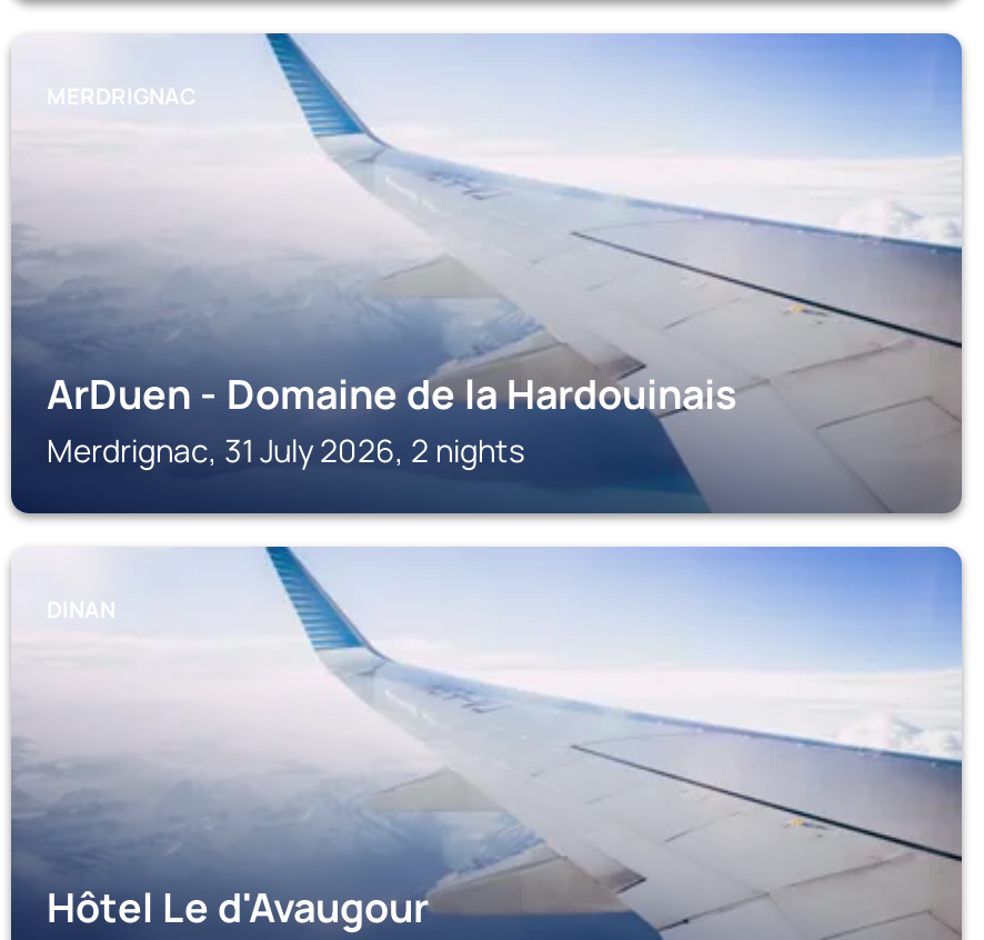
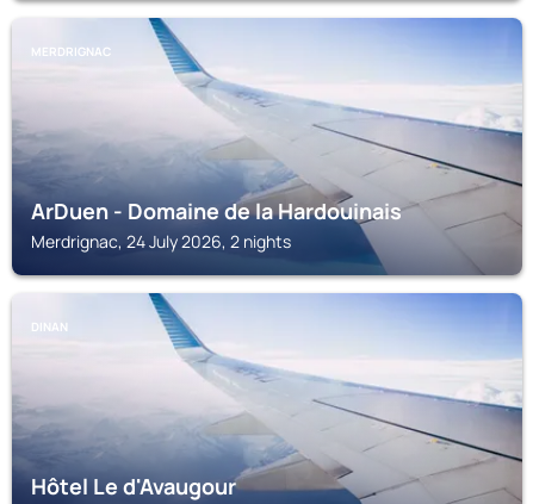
[47,429,524,471] Merdrignac, 31 July 2026, 2 nights -> [31,230,291,253] Merdrignac, 24 July 2026, 2 nights

